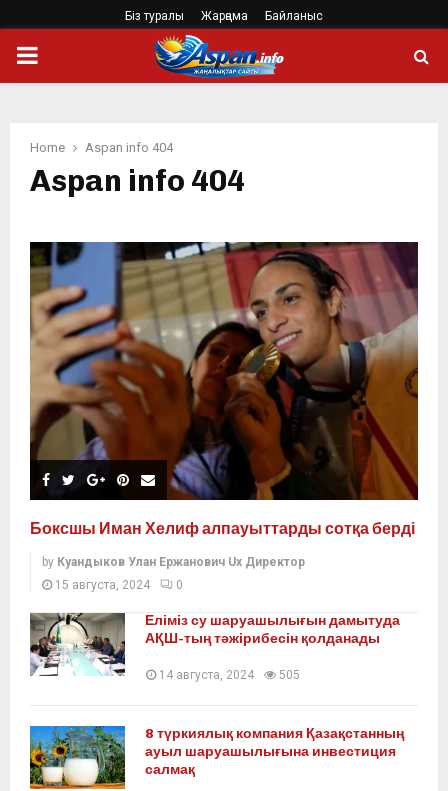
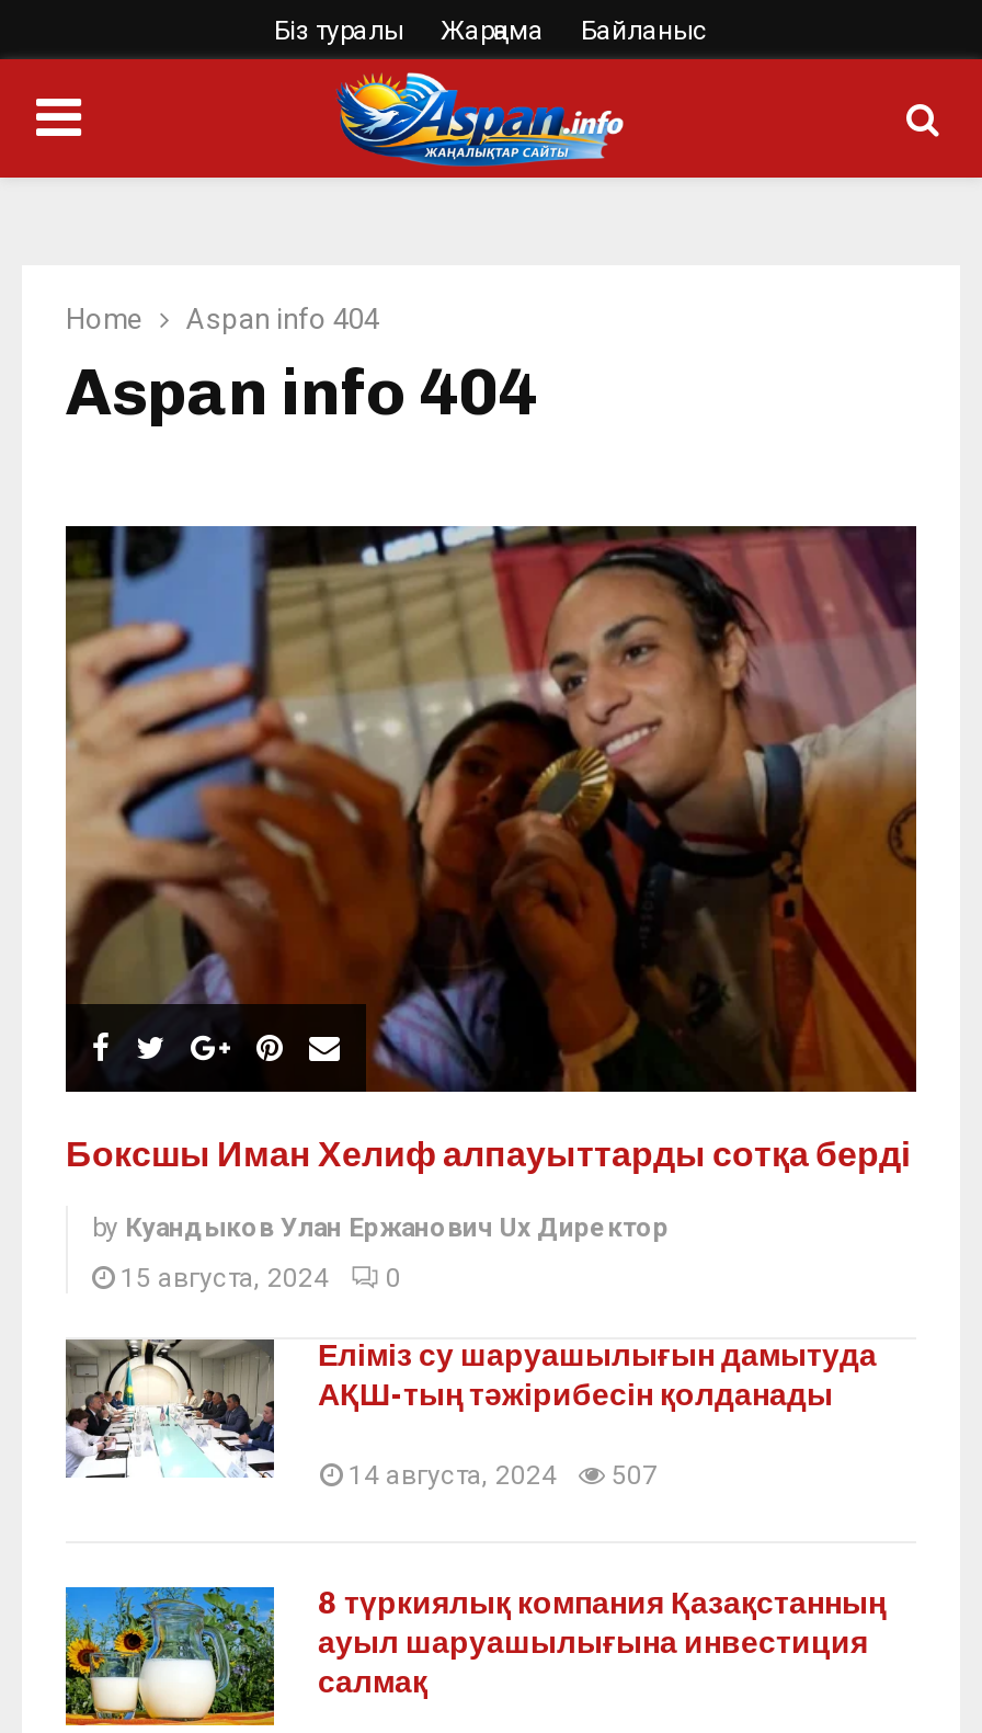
[159,668,300,682] 14 августа, 2024 505 -> [349,1460,658,1491] 14 августа, 2024 507

